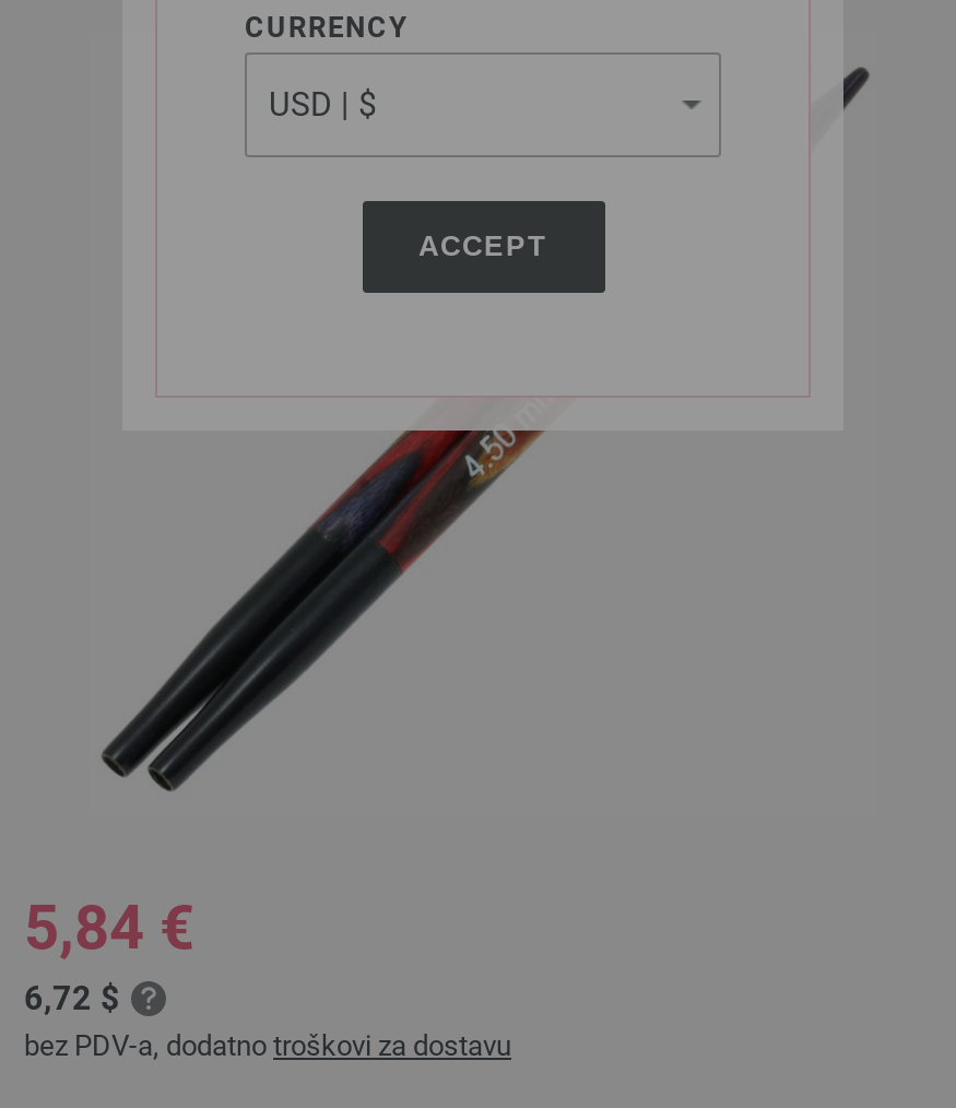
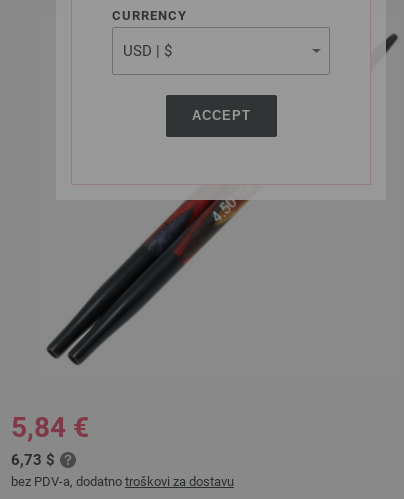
[24,979,120,1018] 6,72 $ -> [11,451,55,469] 6,73 $

